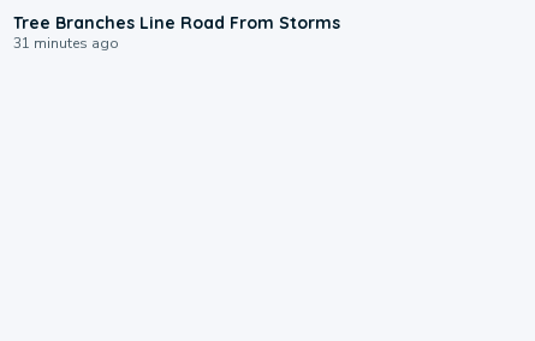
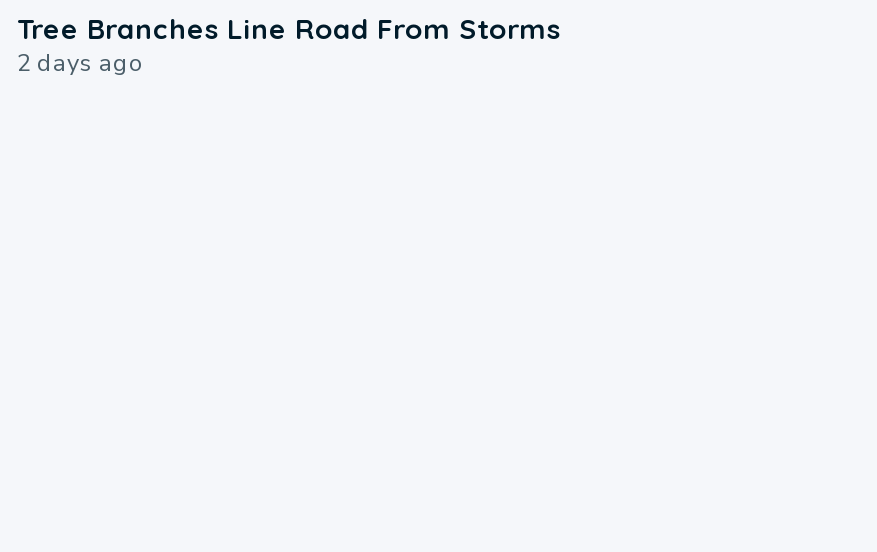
[14,34,120,53] 31 minutes ago -> [17,47,145,79] 2 days ago

